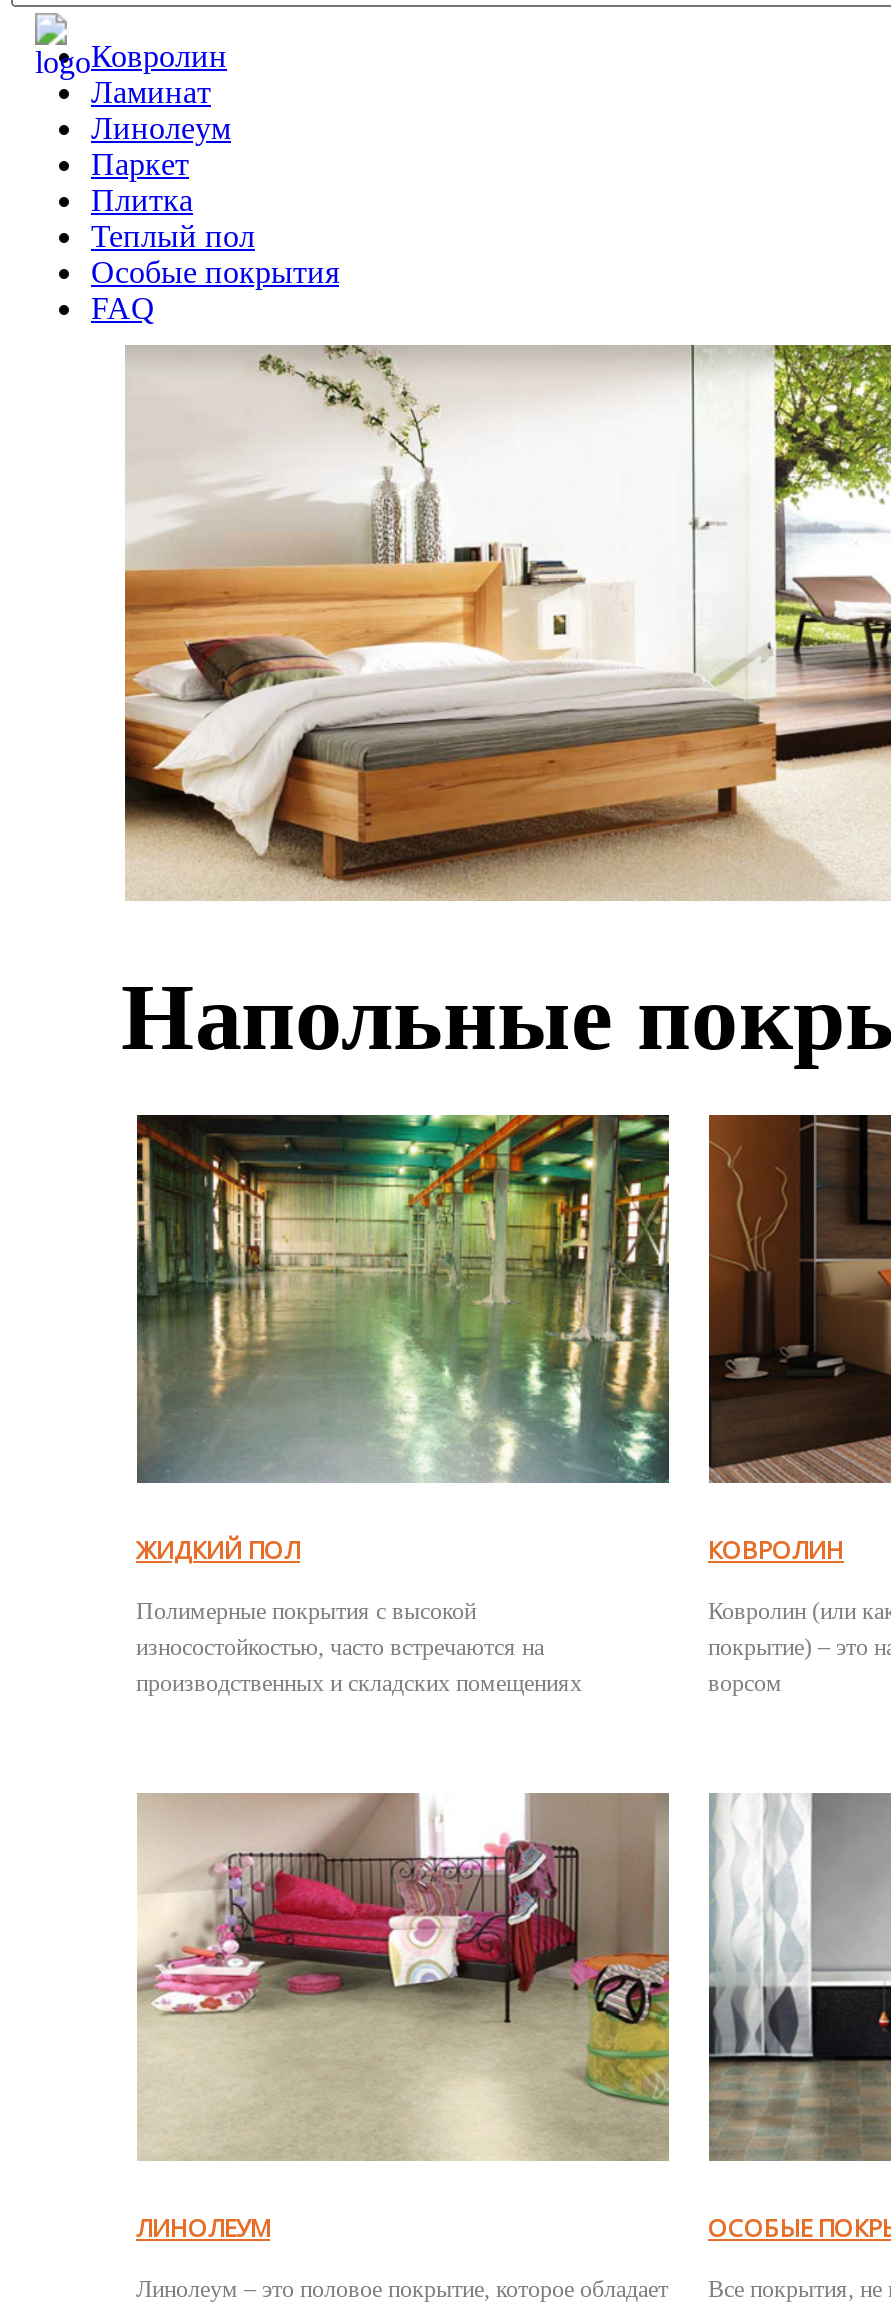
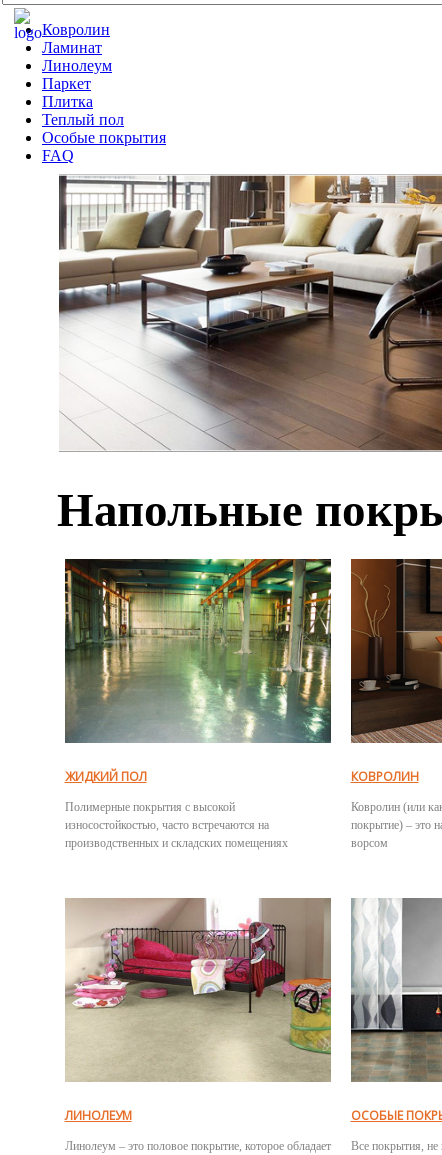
[123,343,885,899] [image] -> [58,174,439,452] [image]

